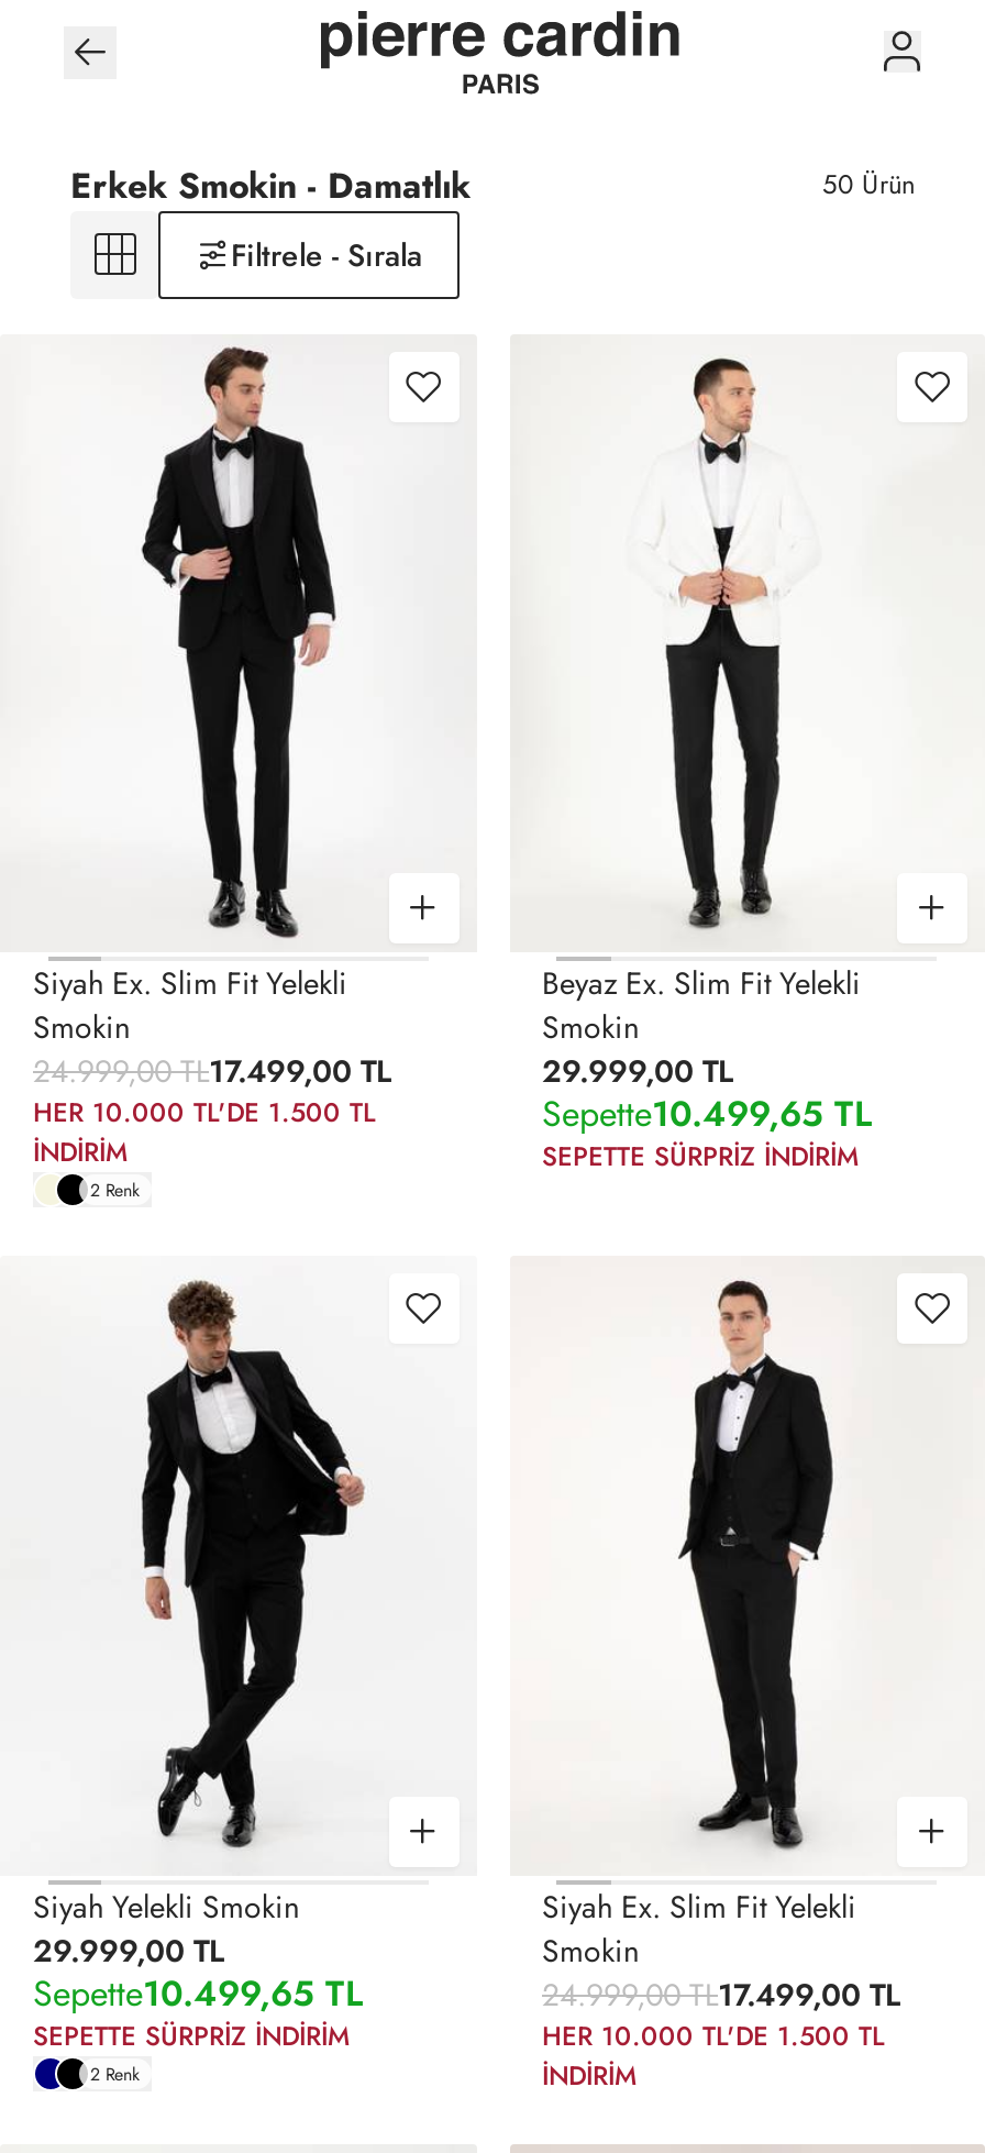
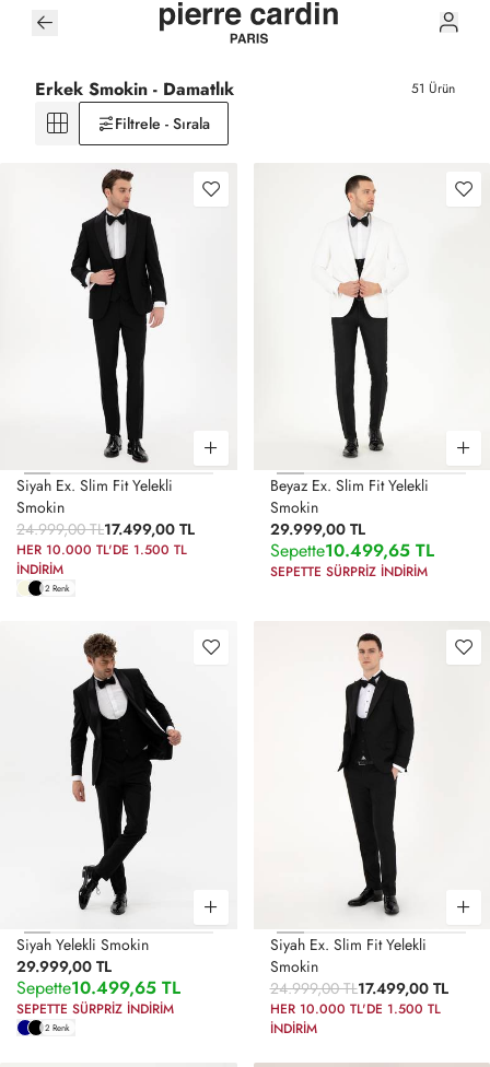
[822,165,915,205] 50 Ürün -> [411,79,455,99] 51 Ürün

